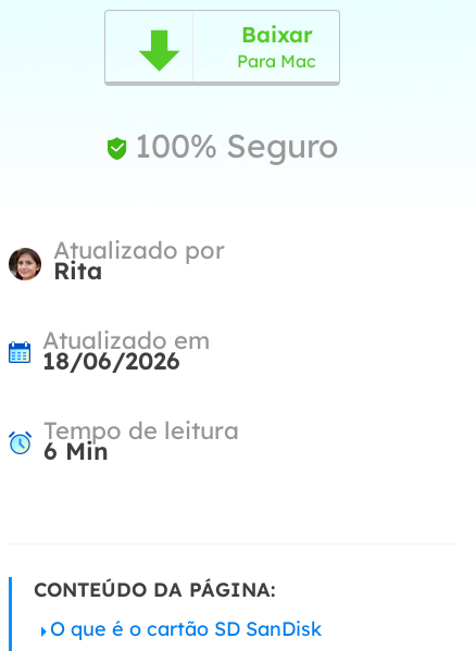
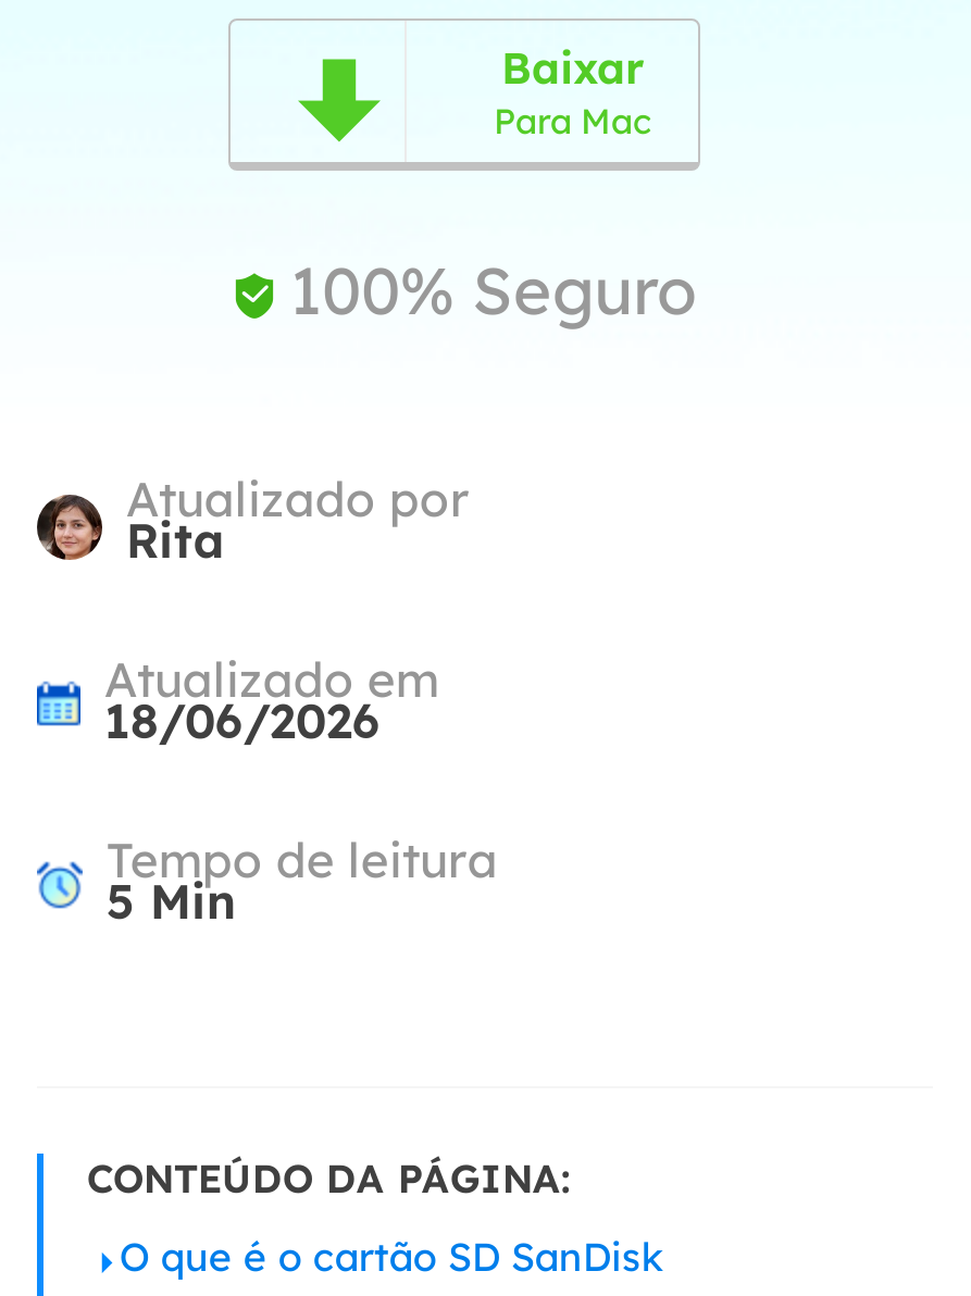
[43,436,109,466] 6Min -> [106,871,237,932] 5Min

